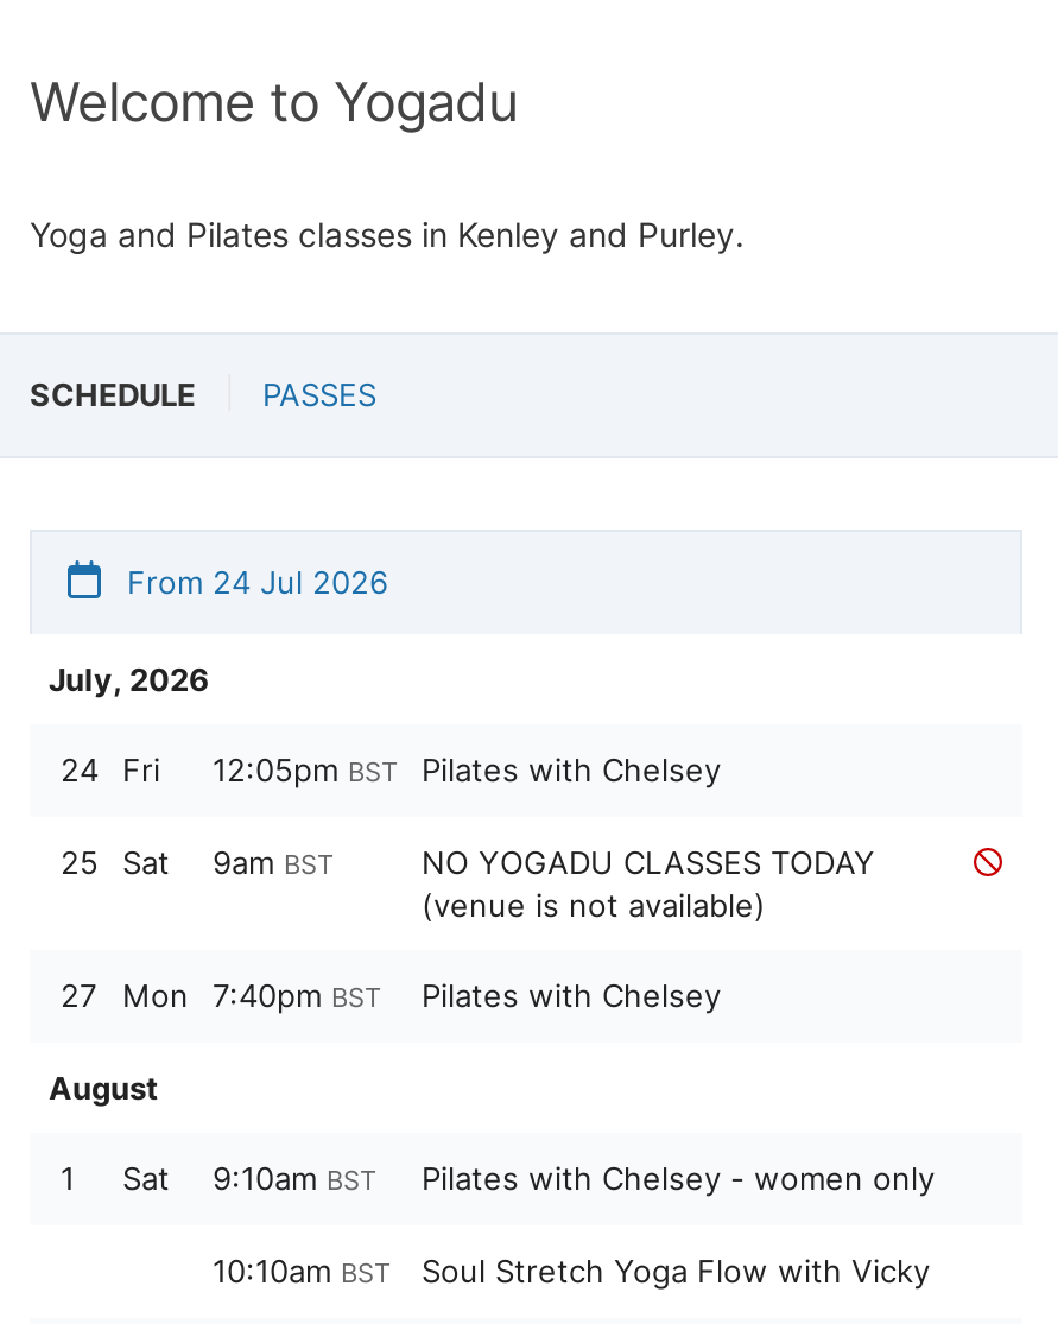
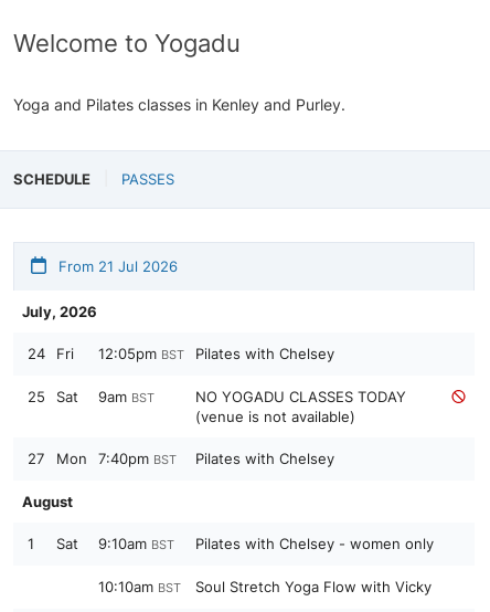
[118,563,388,601] From 24 Jul 2026 -> [54,257,178,275] From 21 Jul 2026

